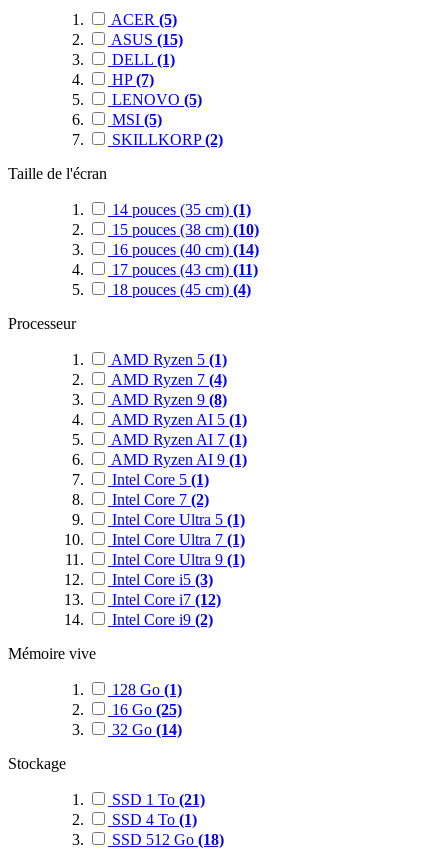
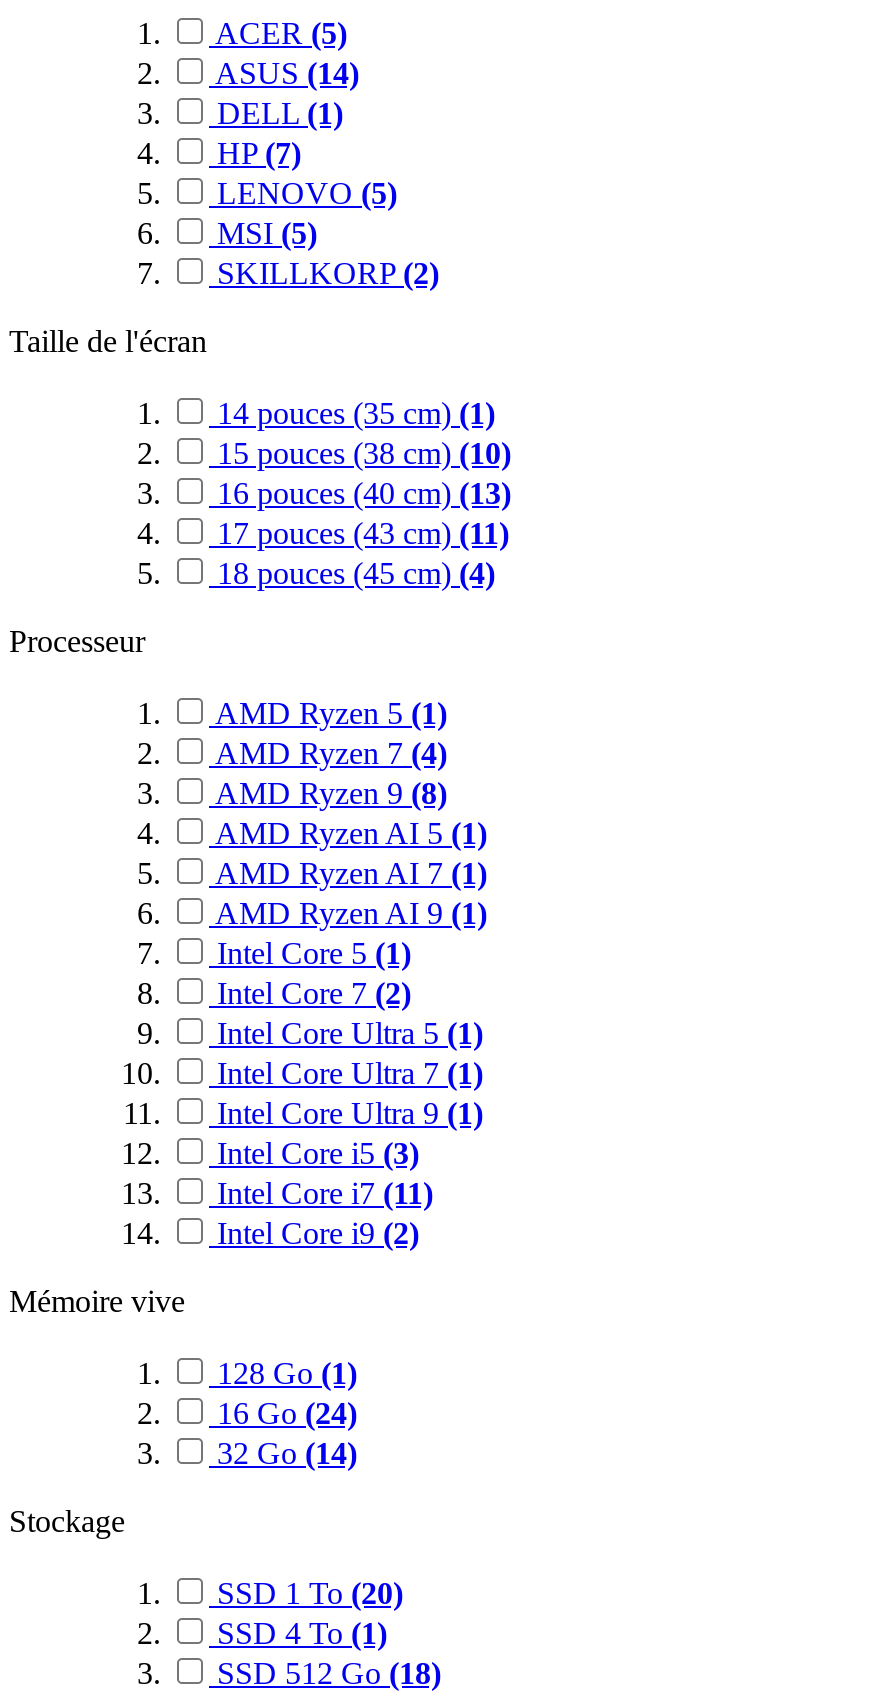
[108,31,183,48] ASUS (15) -> [209,56,359,90] ASUS (14)
[108,241,259,258] 16 pouces (40 cm) (14) -> [209,476,511,510] 16 pouces (40 cm) (13)
[108,591,221,608] Intel Core i7 (12) -> [209,1176,433,1210] Intel Core i7 (11)
[108,701,182,718] 16 Go (25) -> [209,1396,357,1430] 16 Go (24)
[108,791,205,808] SSD 1 To (21) -> [209,1576,403,1610] SSD 1 To (20)

